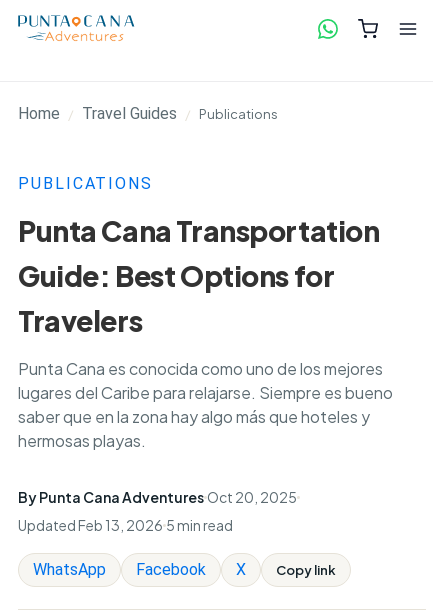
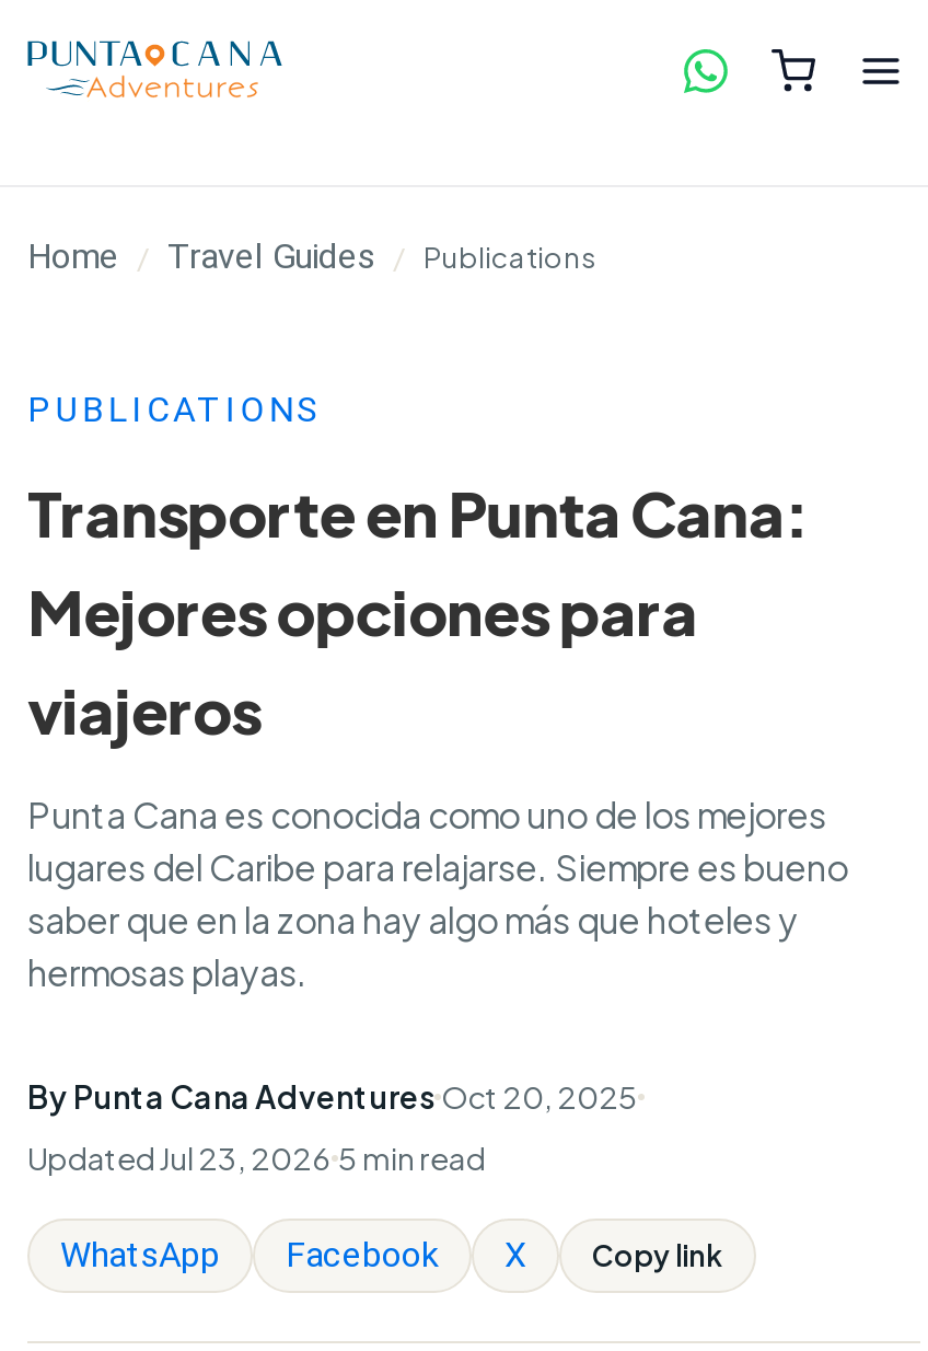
[18,213,379,338] Punta Cana Transportation | Guide: Best Options for | Travelers -> [27,474,810,748] Transporte en Punta Cana: | Mejores opciones para | viajeros
[18,516,233,534] Updated Feb 13, 2026 5 min read -> [27,1138,485,1177] Updated Jul 23, 2026 5 min read

